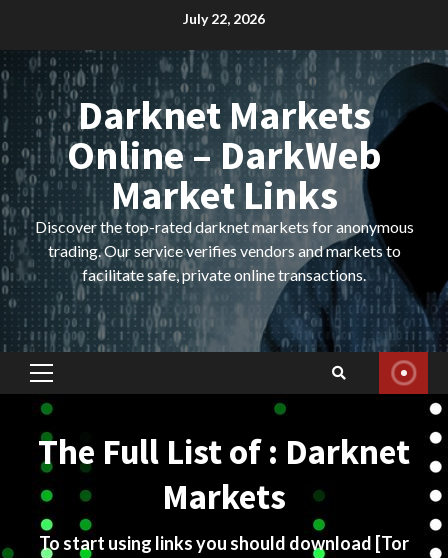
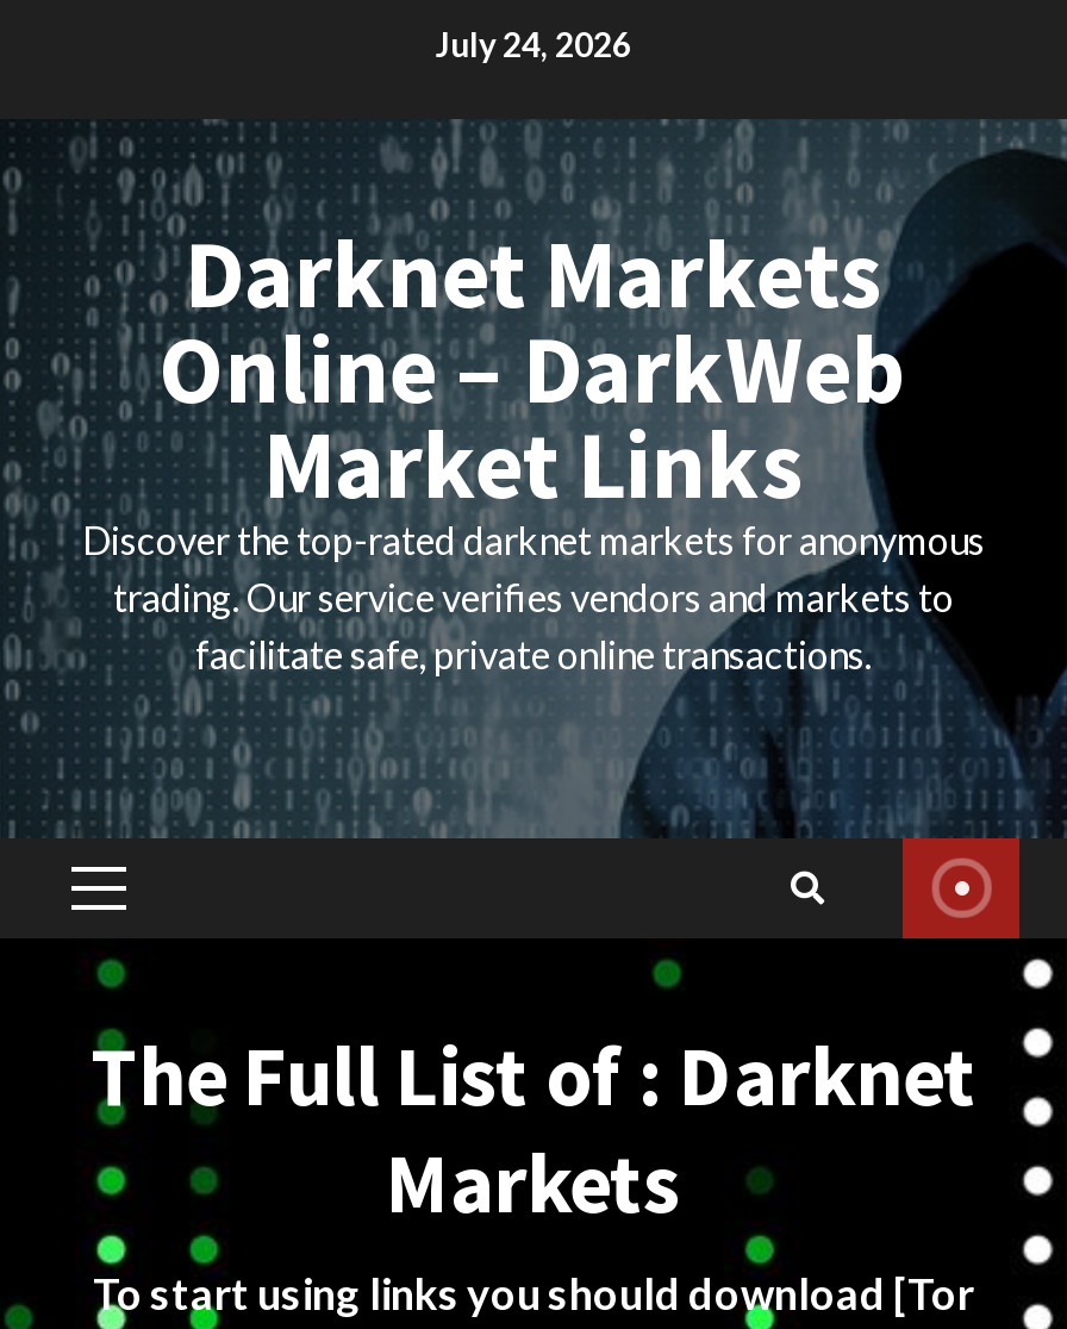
[183,9,265,26] July 22, 2026 -> [436,23,631,63] July 24, 2026

